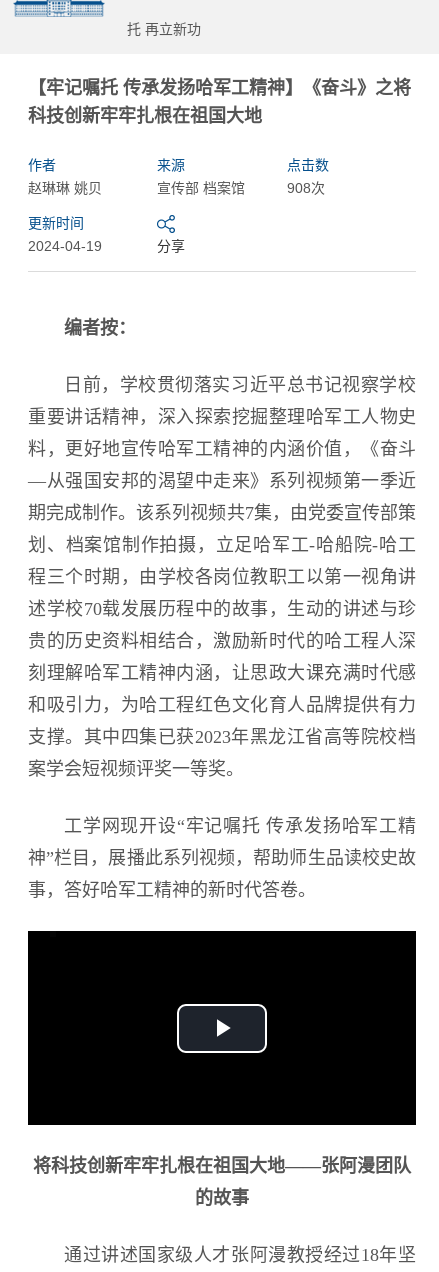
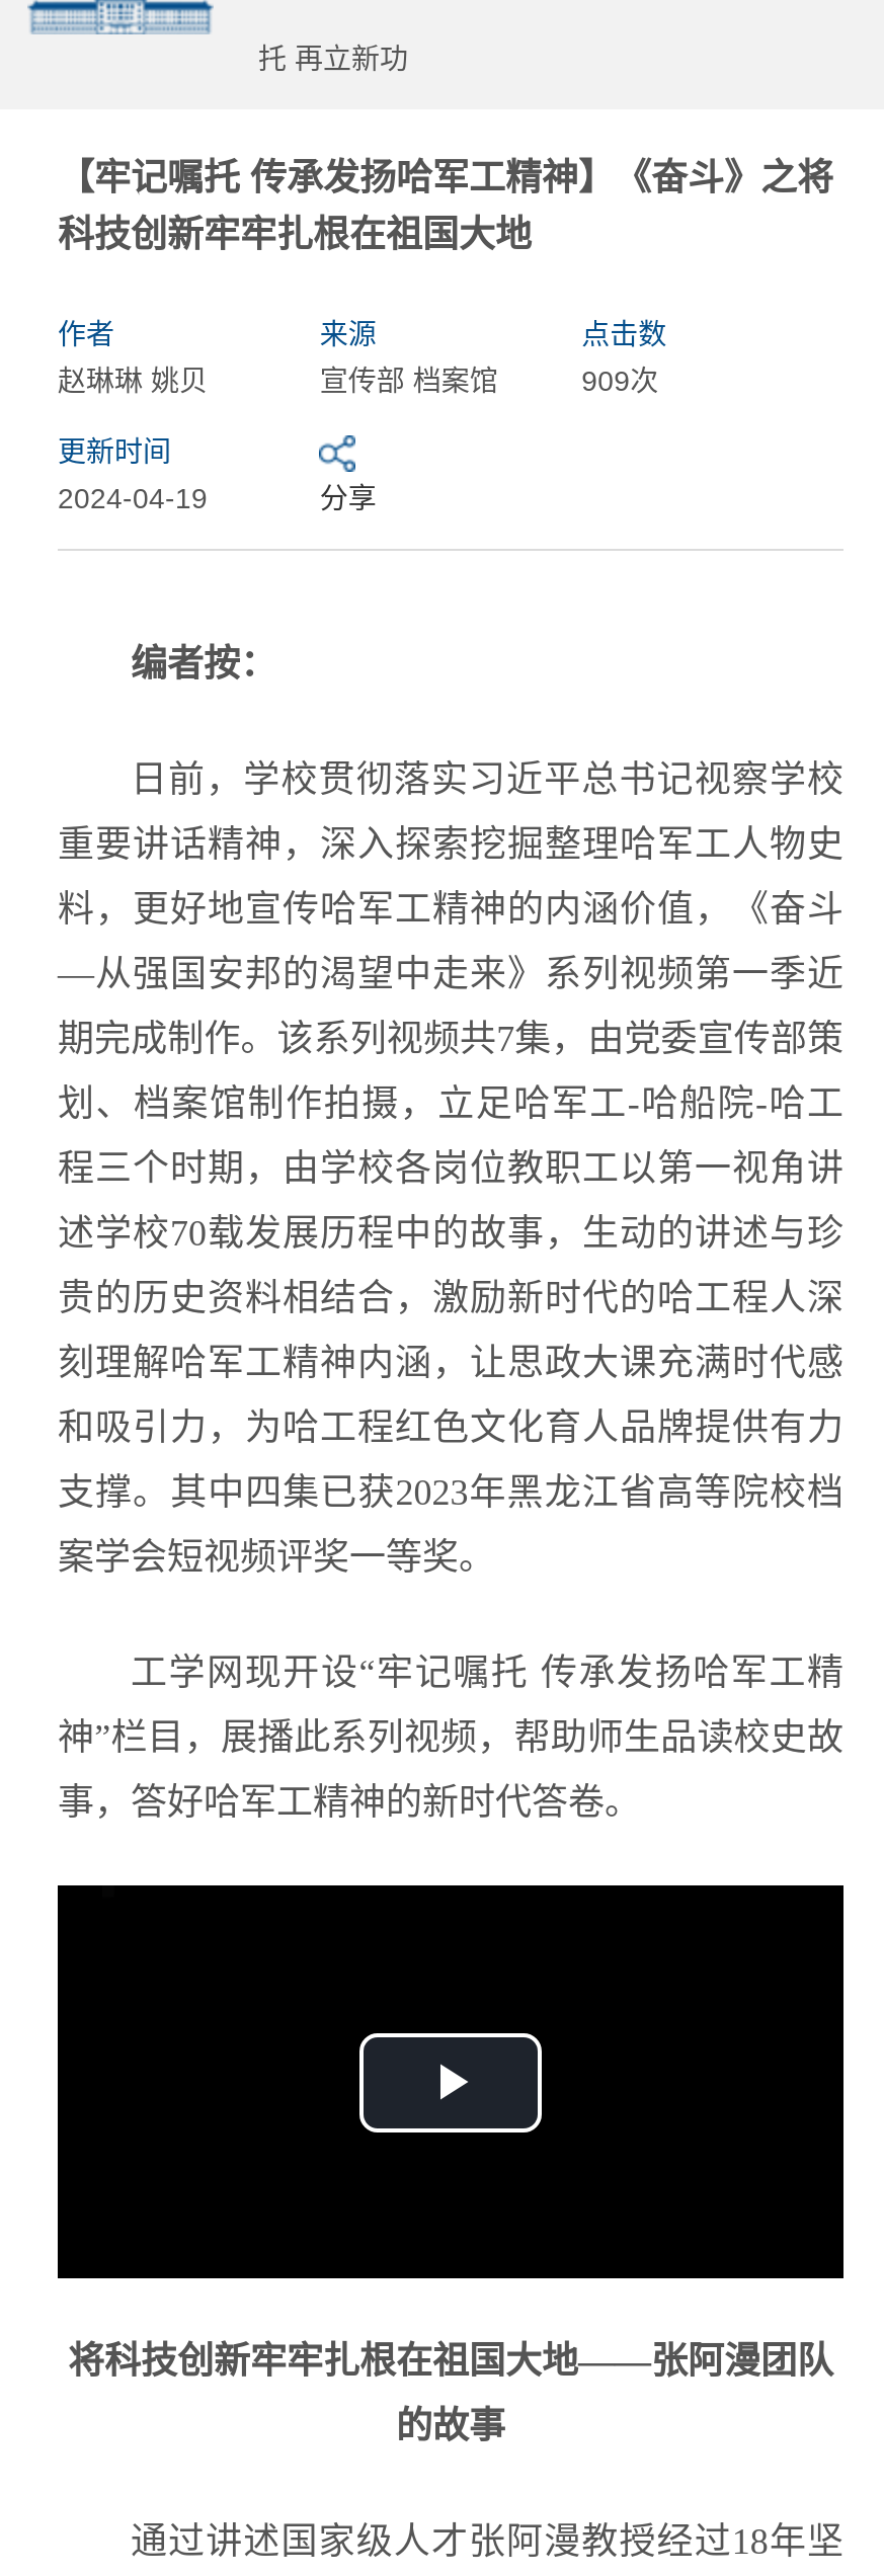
[287,180,325,196] 908次 -> [582,365,659,397] 909次

